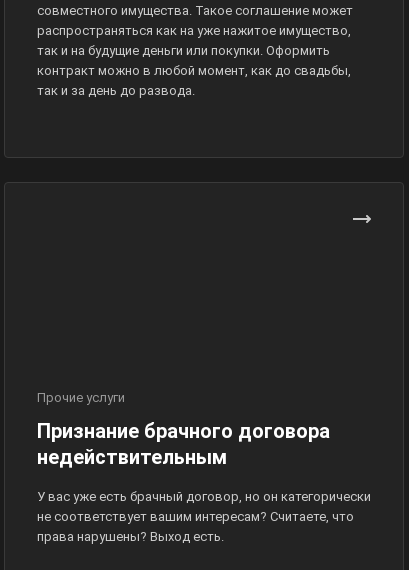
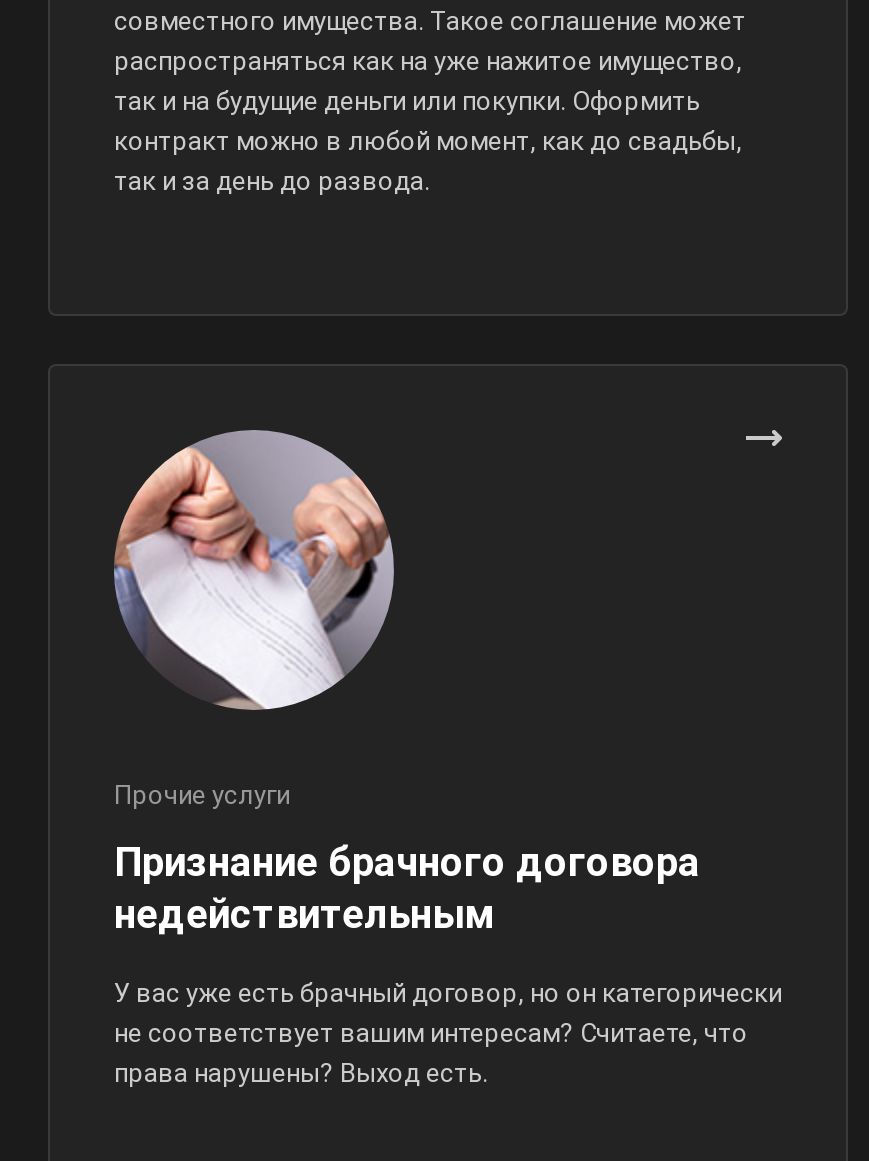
none -> [112,428,396,712] [image]

